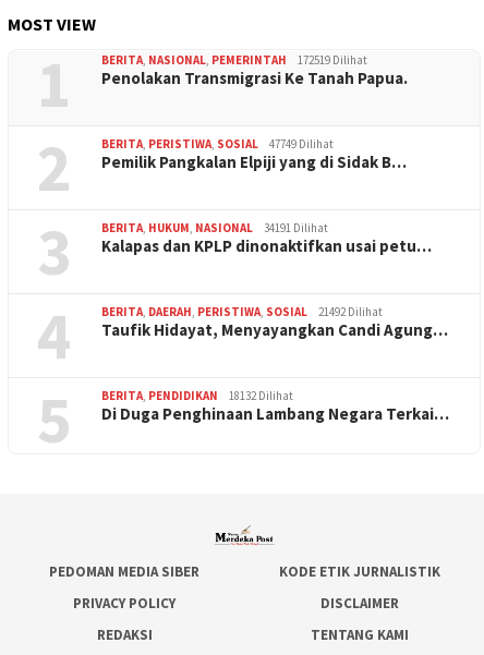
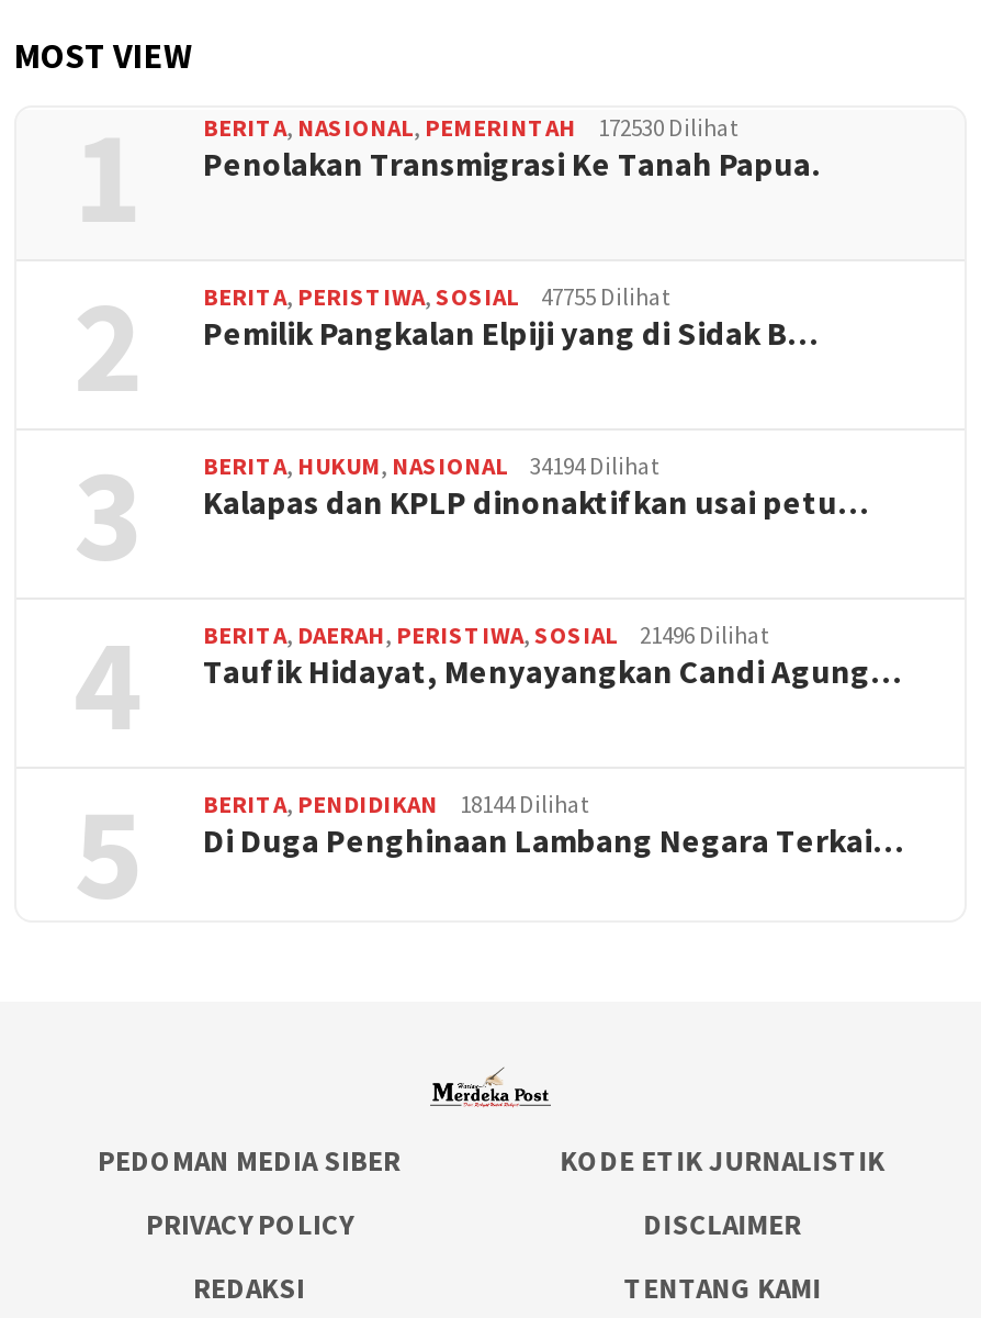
[101,52,367,67] BERITA, NASIONAL, PEMERINTAH 172519 Dilihat -> [203,113,738,144] BERITA, NASIONAL, PEMERINTAH 172530 Dilihat
[101,136,334,151] BERITA, PERISTIWA, SOSIAL 47749 Dilihat -> [203,282,670,313] BERITA, PERISTIWA, SOSIAL 47755 Dilihat
[101,220,328,235] BERITA, HUKUM, NASIONAL 34191 Dilihat -> [203,452,659,482] BERITA, HUKUM, NASIONAL 34194 Dilihat
[101,304,383,319] BERITA, DAERAH, PERISTIWA, SOSIAL 21492 Dilihat -> [203,621,769,652] BERITA, DAERAH, PERISTIWA, SOSIAL 21496 Dilihat
[101,388,293,403] BERITA, PENDIDIKAN 18132 Dilihat -> [203,790,589,821] BERITA, PENDIDIKAN 18144 Dilihat

